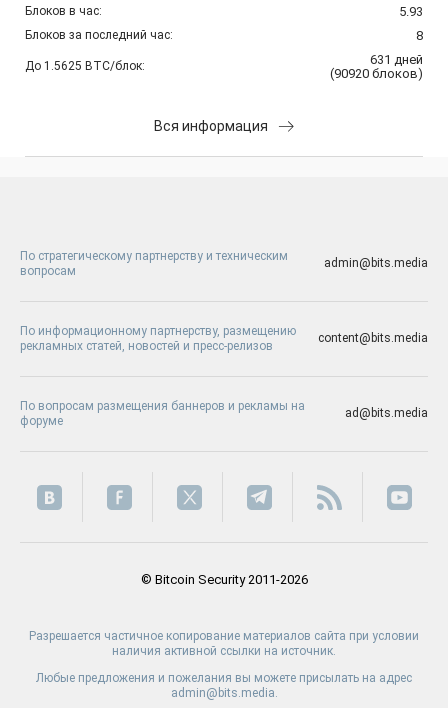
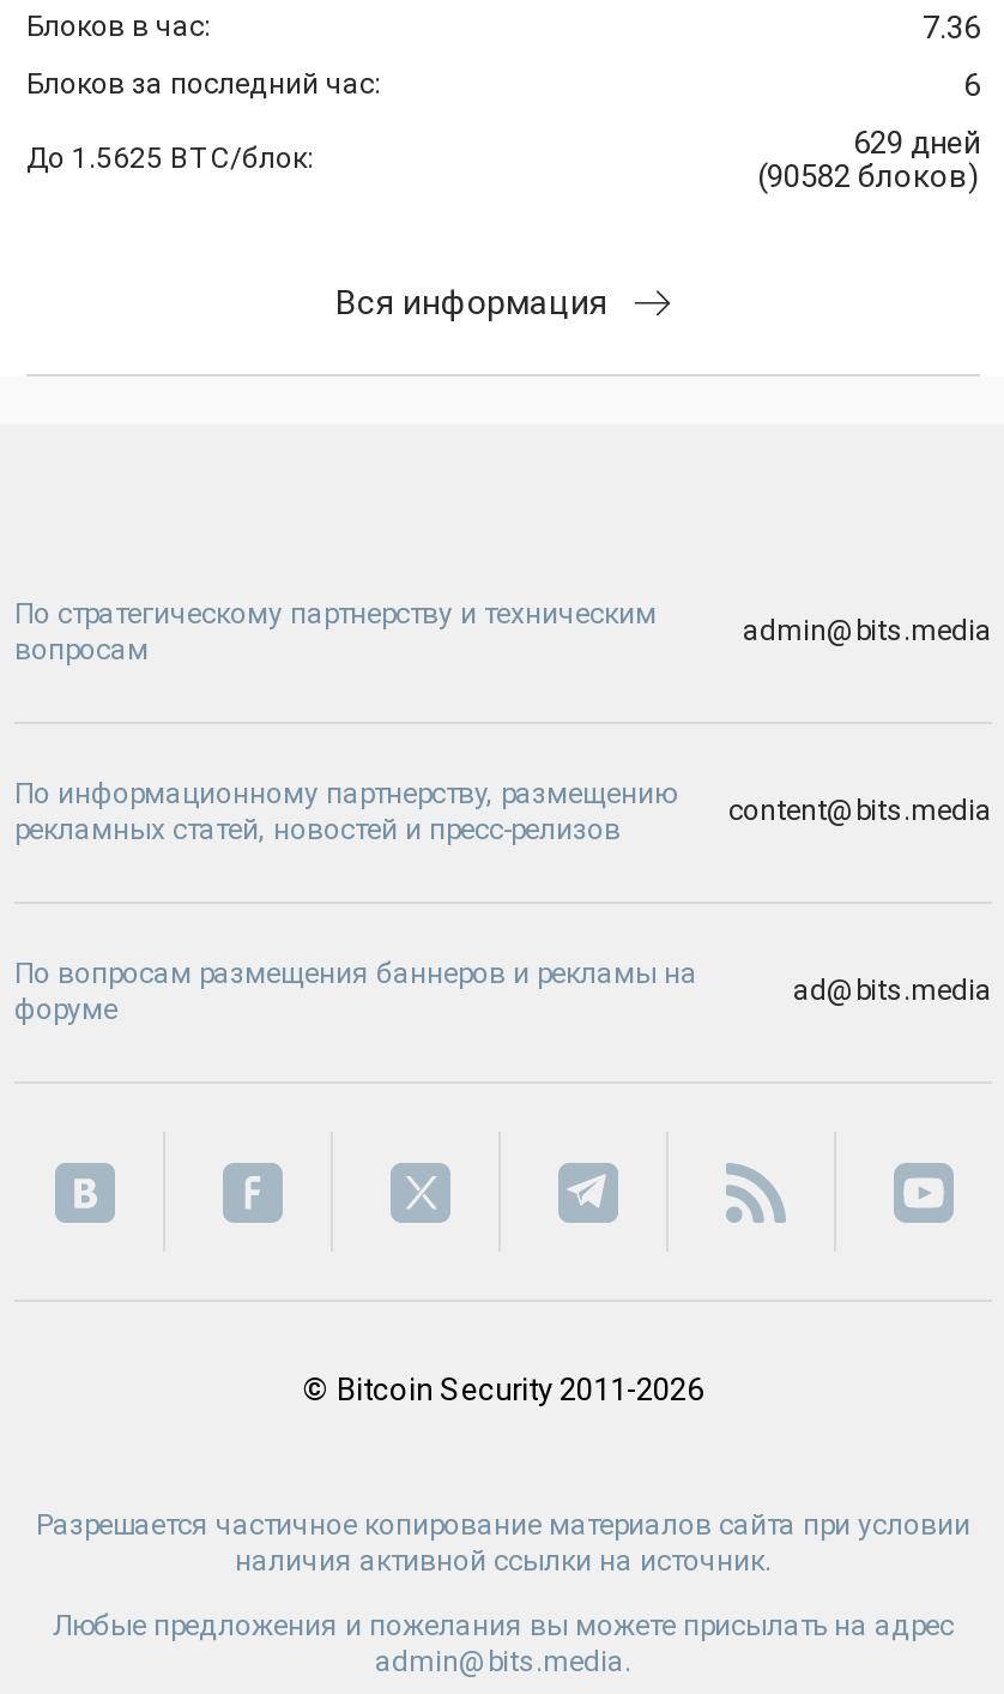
[399,4,423,19] 5.93 -> [923,11,980,47] 7.36
[416,28,423,43] 8 -> [963,68,980,104] 6
[370,52,423,67] 631 дней -> [853,126,980,162] 629 дней
[330,66,423,81] (90920 блоков) -> [757,159,980,195] (90582 блоков)

